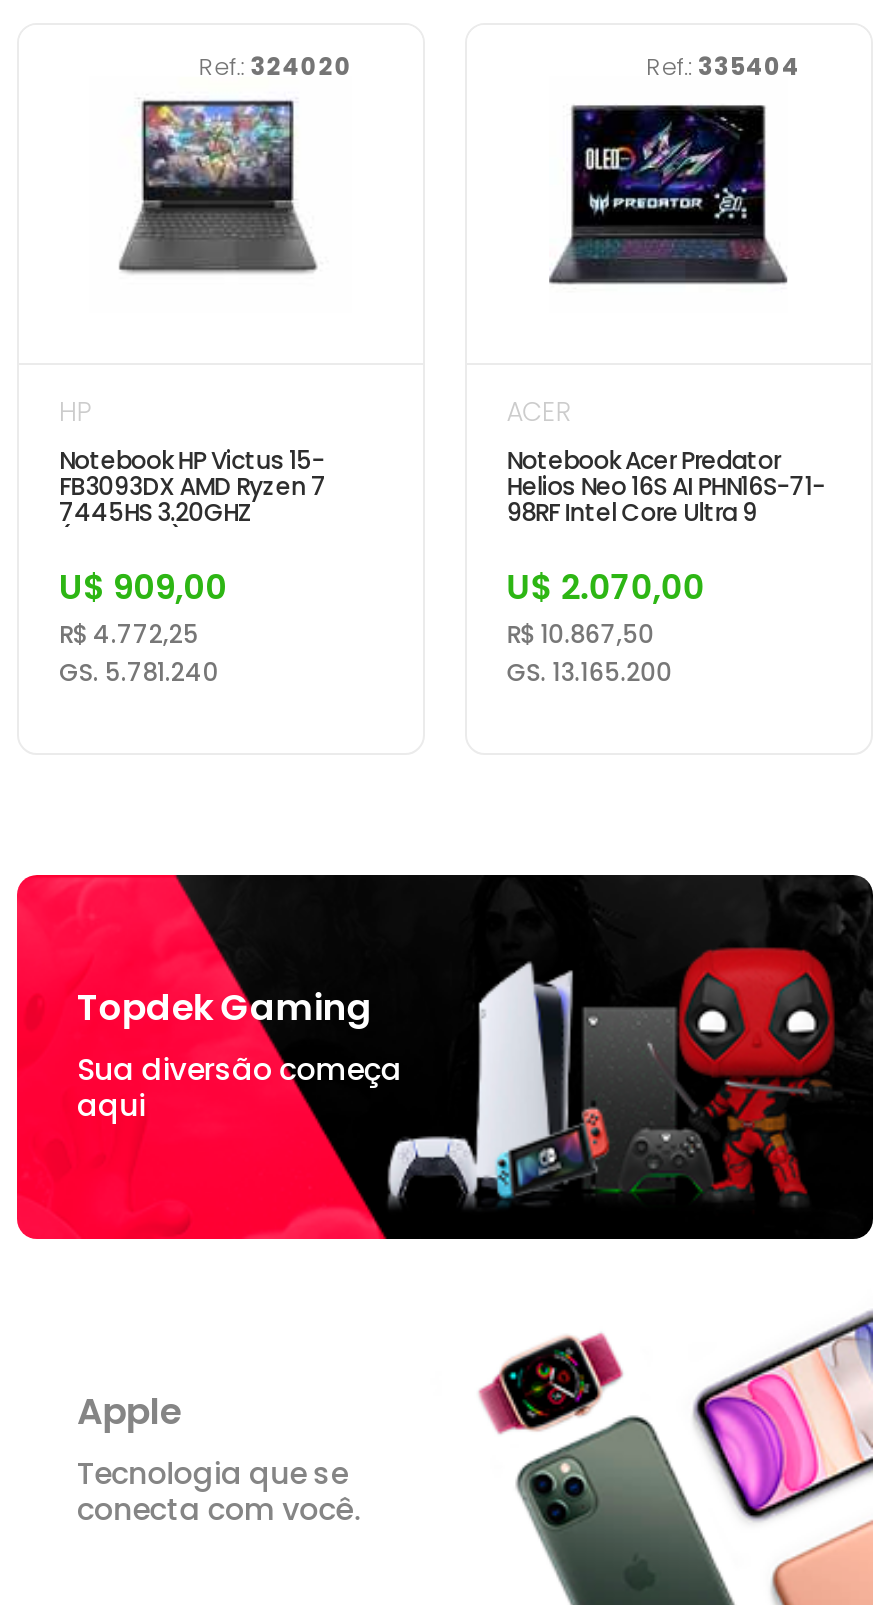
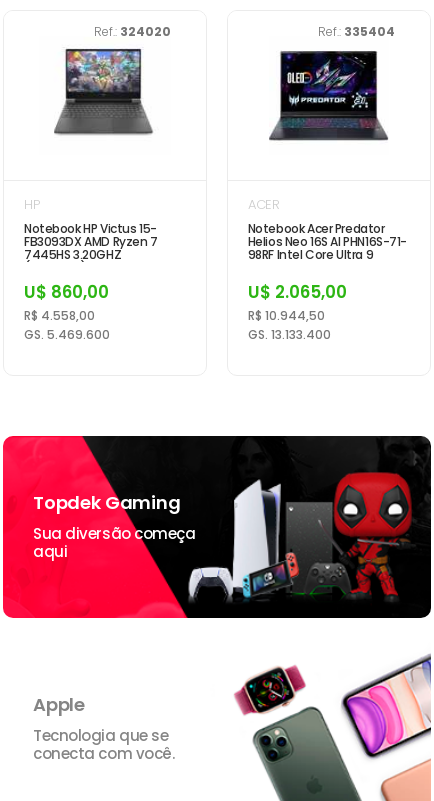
[59,563,227,611] U$ 909,00 -> [24,280,109,304] U$ 860,00
[507,563,705,611] U$ 2.070,00 -> [248,280,347,304] U$ 2.065,00
[59,617,199,651] R$ 4.772,25 -> [24,307,95,324] R$ 4.558,00
[507,617,655,651] R$ 10.867,50 -> [248,307,325,324] R$ 10.944,50
[59,655,219,689] GS. 5.781.240 -> [24,326,110,343] GS. 5.469.600
[507,655,673,689] GS. 13.165.200 -> [248,326,331,343] GS. 13.133.400

